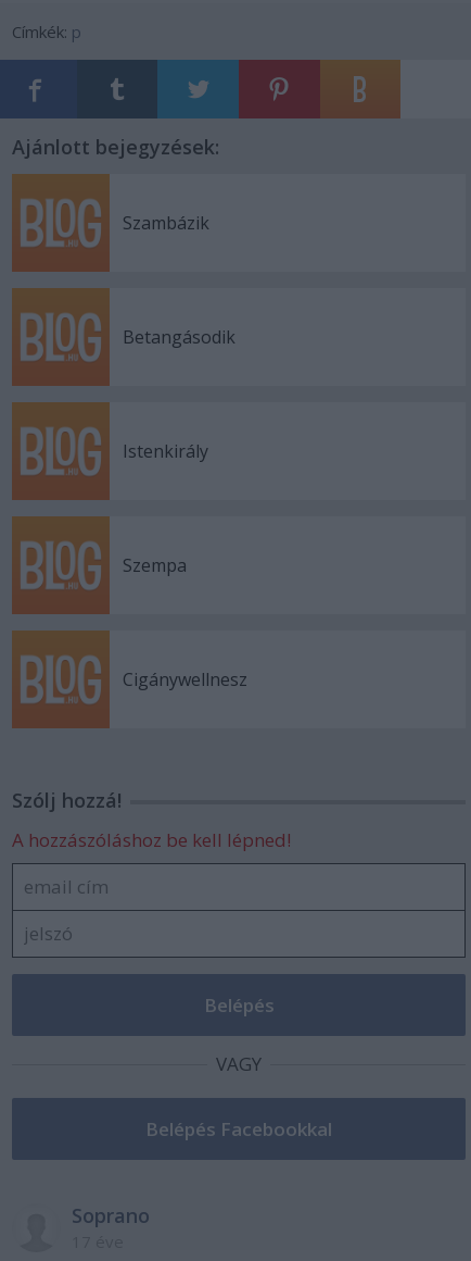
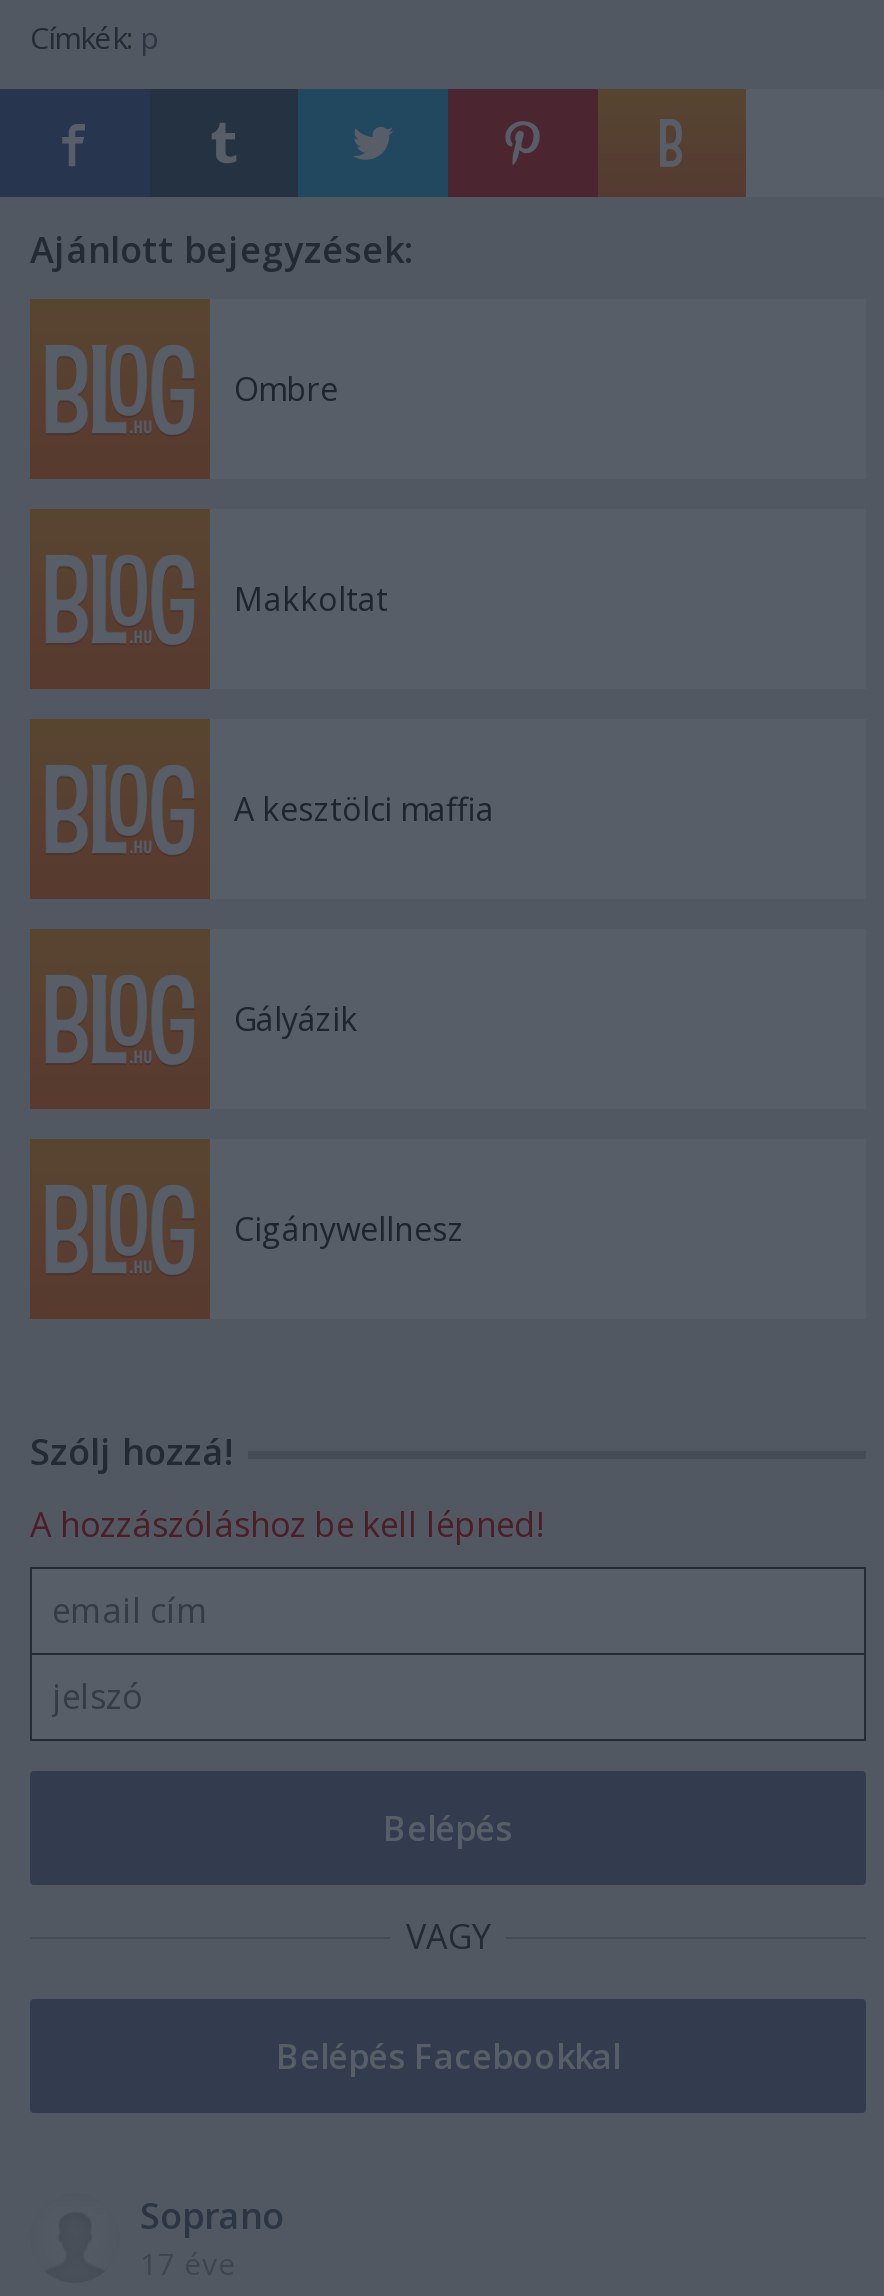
[123,211,209,235] Szambázik -> [234,367,338,411] Ombre
[123,325,235,349] Betangásodik -> [234,577,388,621] Makkoltat
[123,439,208,463] Istenkirály -> [234,787,494,831] A kesztölci maffia
[123,553,187,577] Szempa -> [234,997,358,1041] Gályázik

